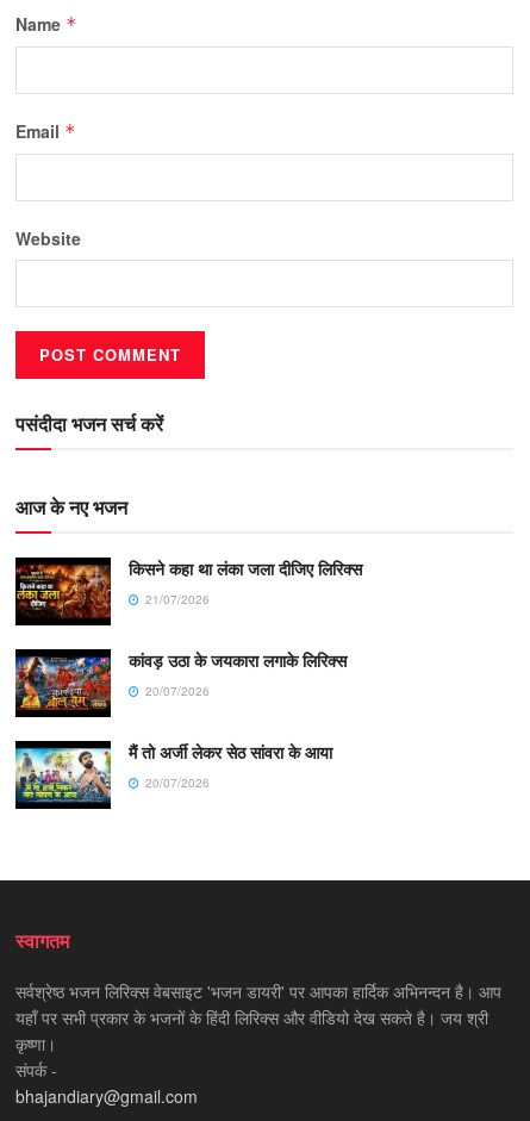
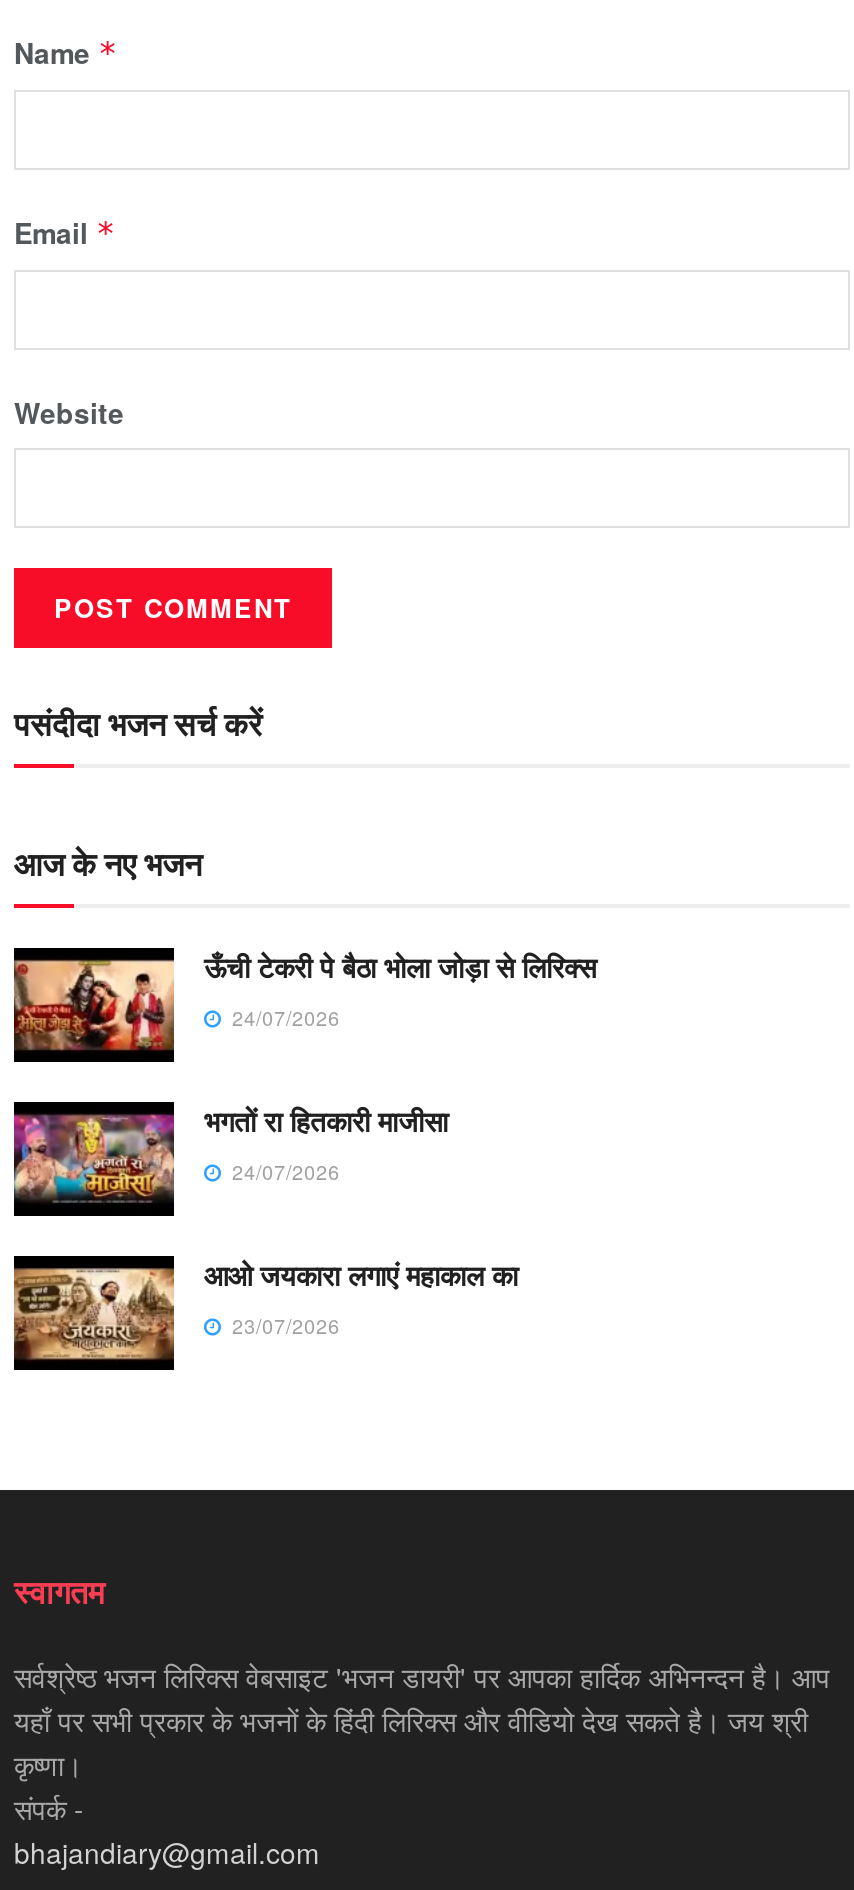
[14,556,362,618] [image] | किसने कहा था लंका जला दीजिए लिरिक्स | 21/07/2026 -> [12,946,596,1052] [image] | ऊँची टेकरी पे बैठा भोला जोड़ा से लिरिक्स | 24/07/2026
[14,648,347,710] [image] | कांवड़ उठा के जयकारा लगाके लिरिक्स | 20/07/2026 -> [12,1100,448,1202] [image] | भगतों रा हितकारी माजीसा | 24/07/2026
[14,740,332,803] [image] | मैं तो अर्जी लेकर सेठ सांवरा के आया | 20/07/2026 -> [12,1255,518,1362] [image] | आओ जयकारा लगाएं महाकाल का | 23/07/2026

